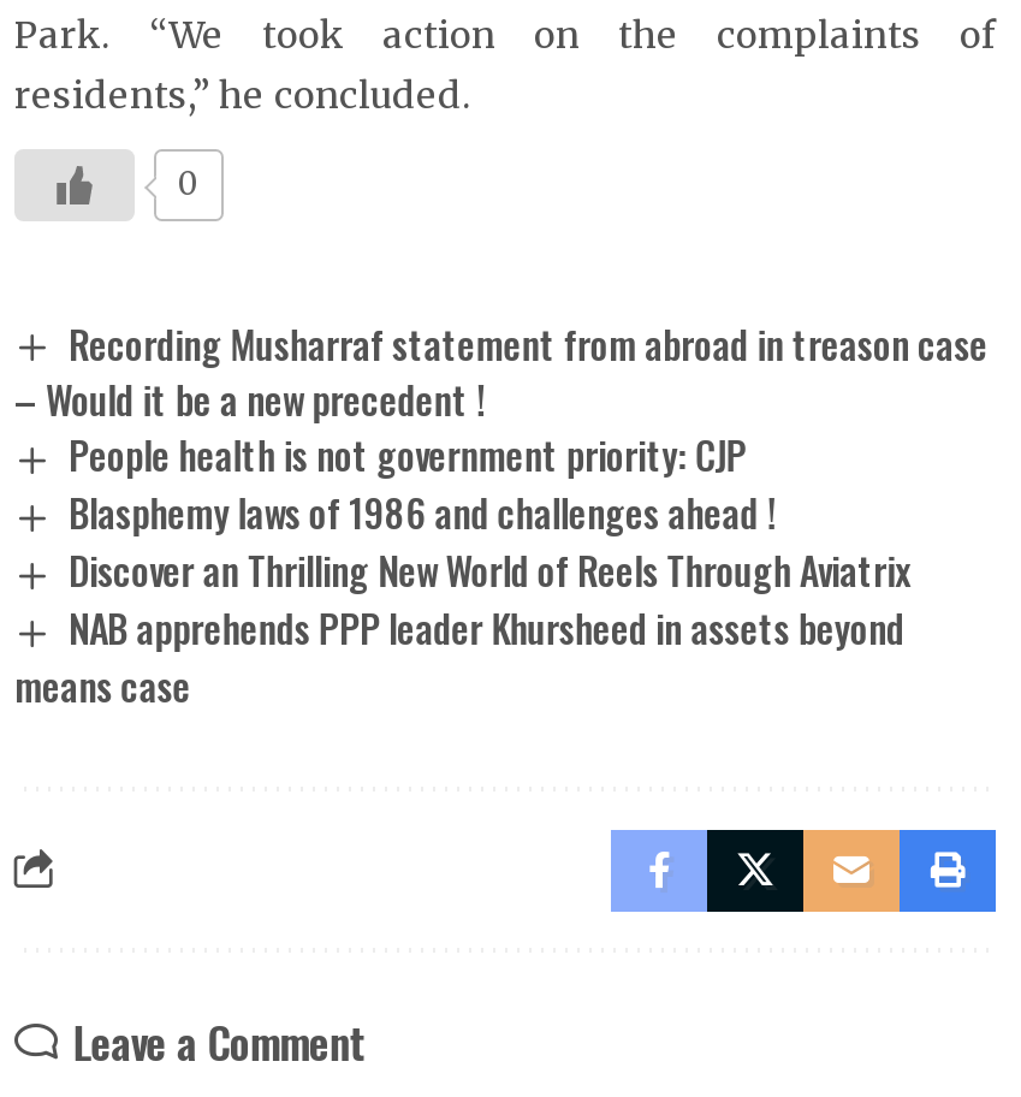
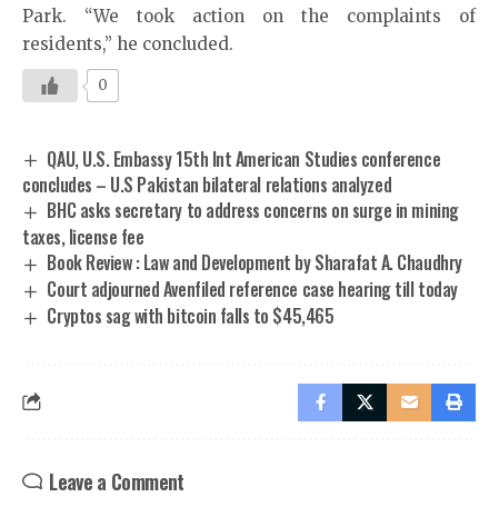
[14,314,988,714] Recording Musharraf statement from abroad in treason case | – Would it be a new precedent ! | People health is not government priority: CJP | Blasphemy laws of 1986 and challenges ahead ! | Discover an Thrilling New World of Reels Through Aviatrix | NAB apprehends PPP leader Khursheed in assets beyond | means case -> [22,145,462,329] QAU, U.S. Embassy 15th Int American Studies conference | concludes – U.S Pakistan bilateral relations analyzed | BHC asks secretary to address concerns on surge in mining | taxes, license fee | Book Review : Law and Development by Sharafat A. Chaudhry | Court adjourned Avenfiled reference case hearing till today | Cryptos sag with bitcoin falls to $45,465

